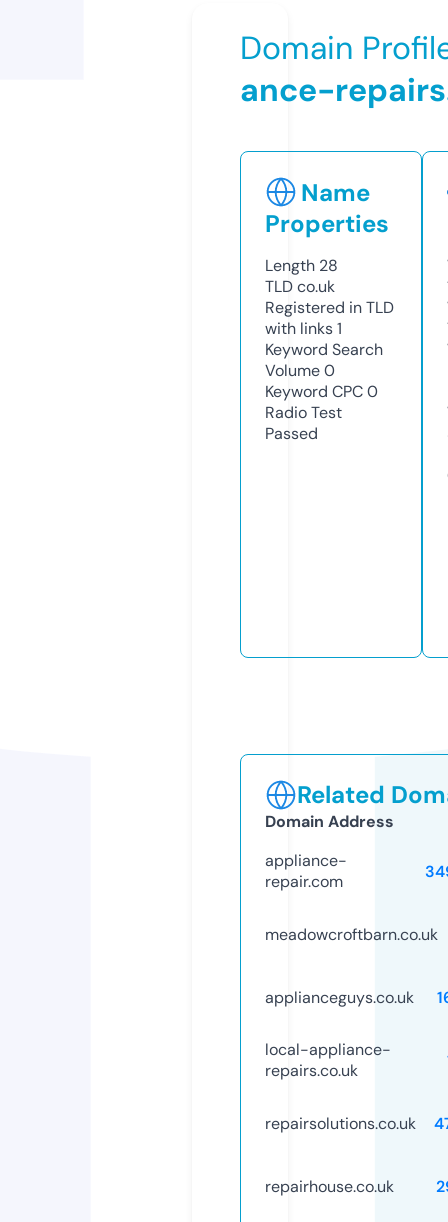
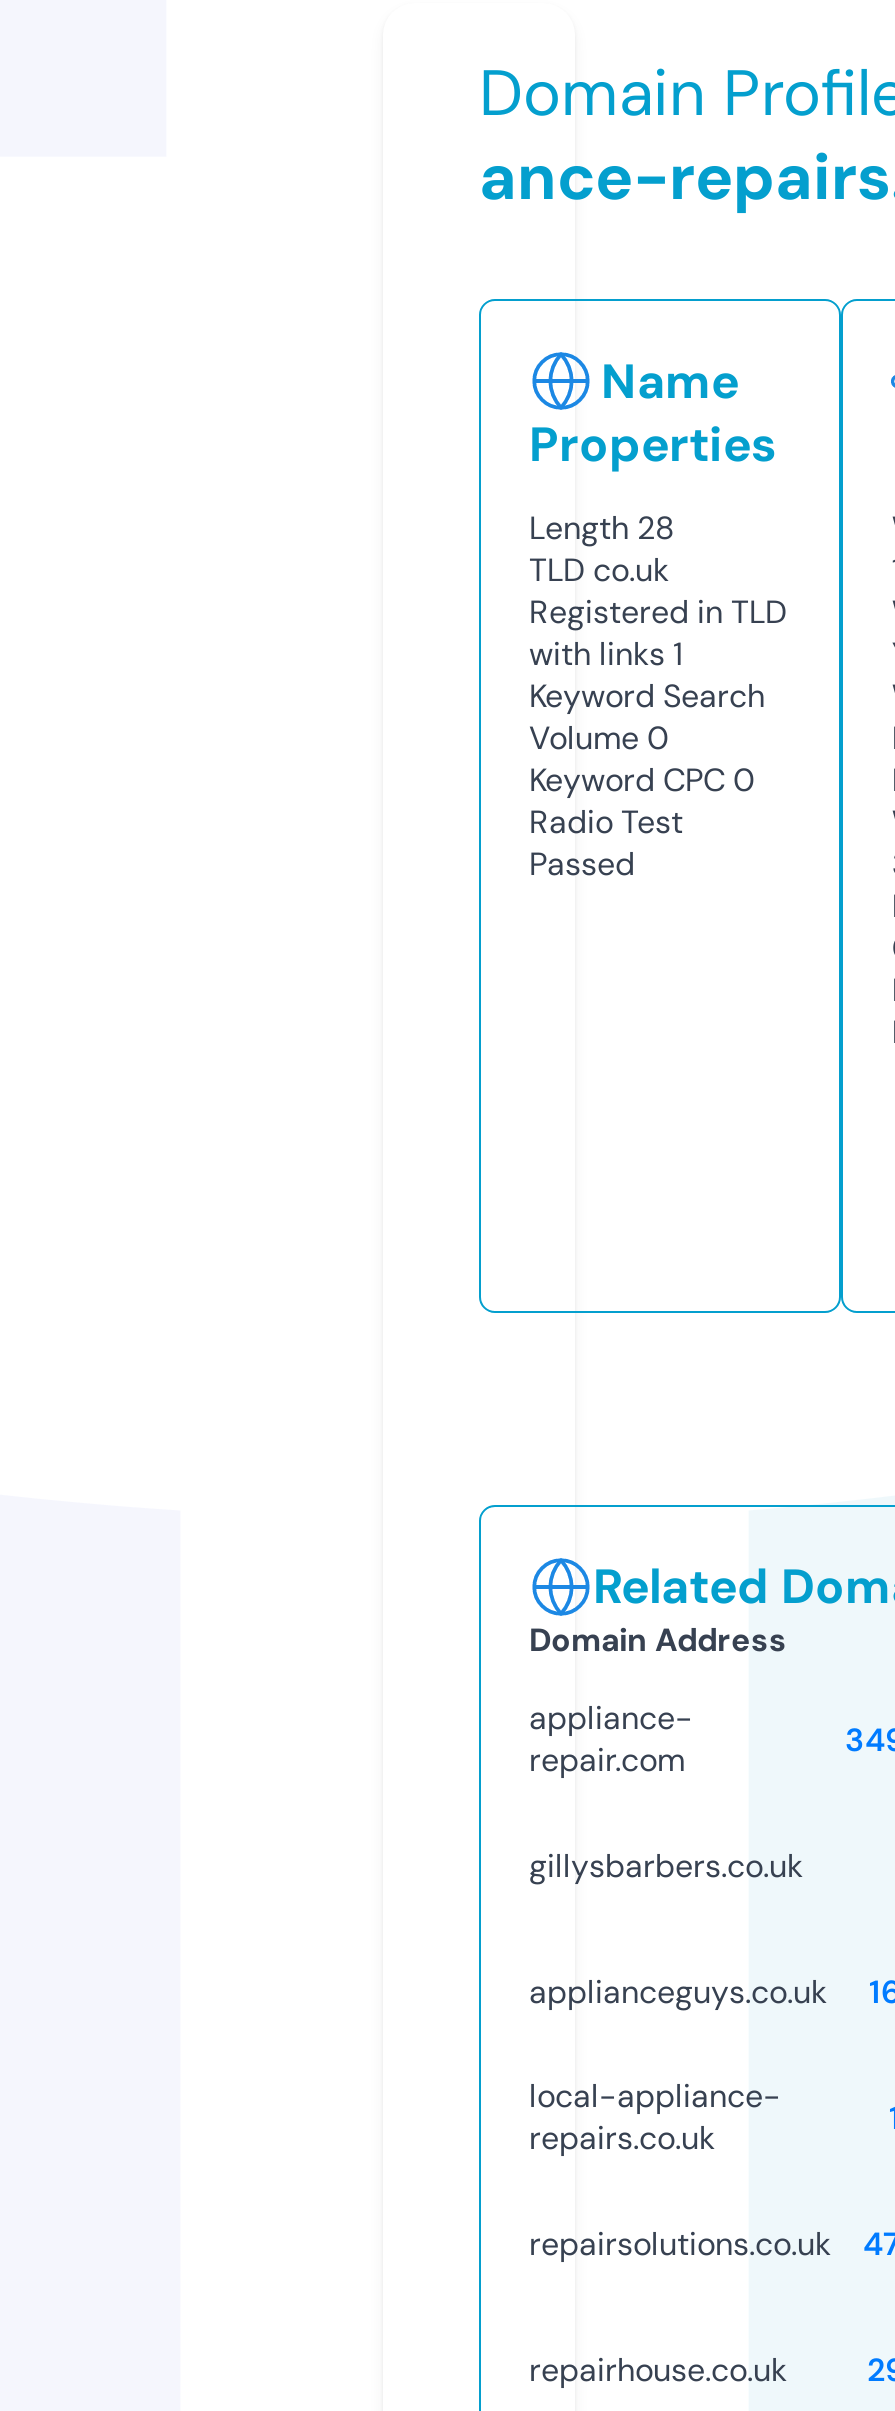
[265,924,438,945] meadowcroftbarn.co.uk -> [529,1845,803,1887] gillysbarbers.co.uk

